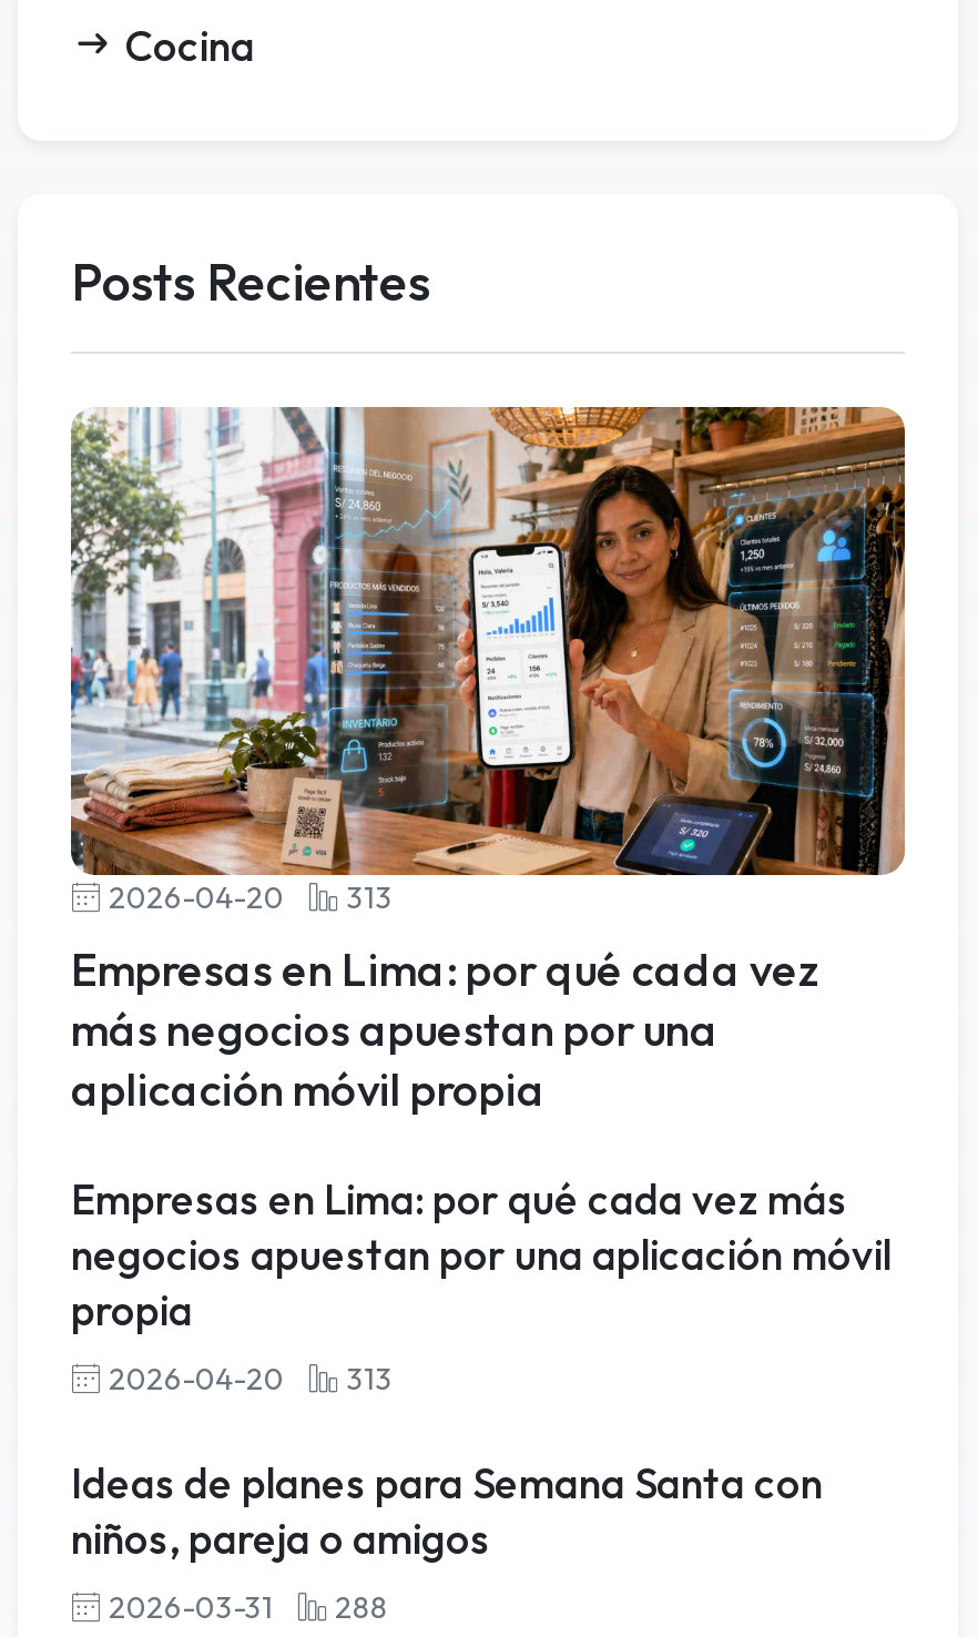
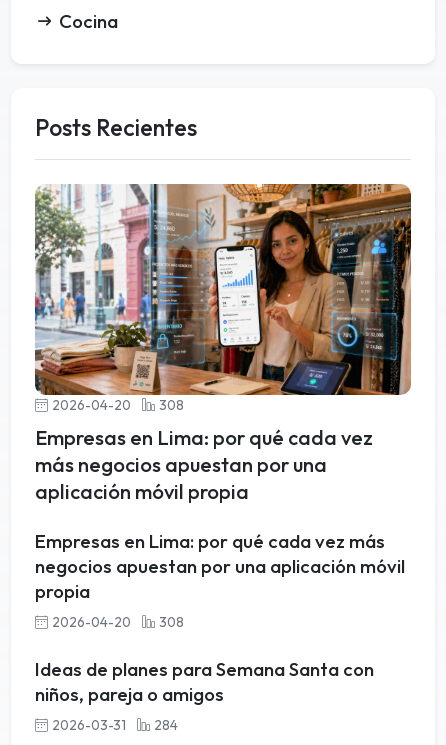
[109,877,393,917] 2026-04-20 313 -> [52,396,184,414] 2026-04-20 308
[109,1359,393,1399] 2026-04-20 313 -> [52,613,184,631] 2026-04-20 308
[109,1587,388,1627] 2026-03-31 288 -> [52,716,178,734] 2026-03-31 284

